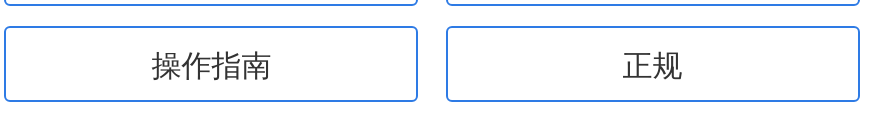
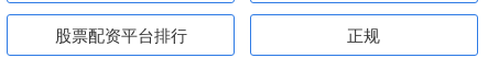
[151,42,271,84] 操作指南 -> [55,23,187,46] 股票配资平台排行

